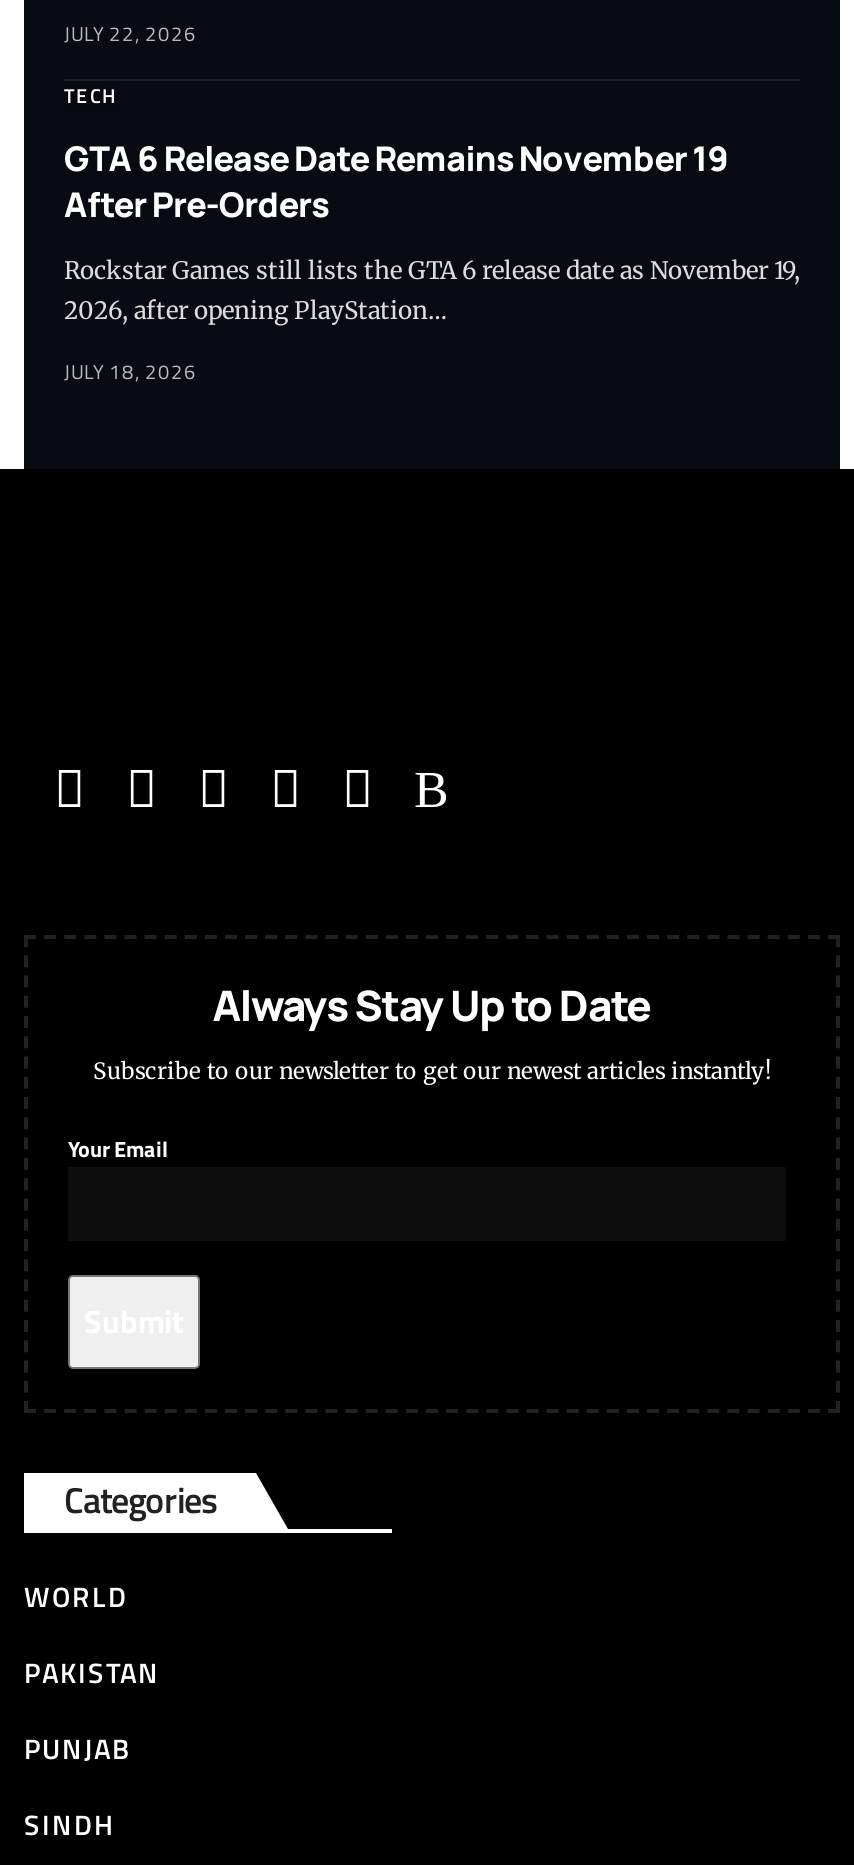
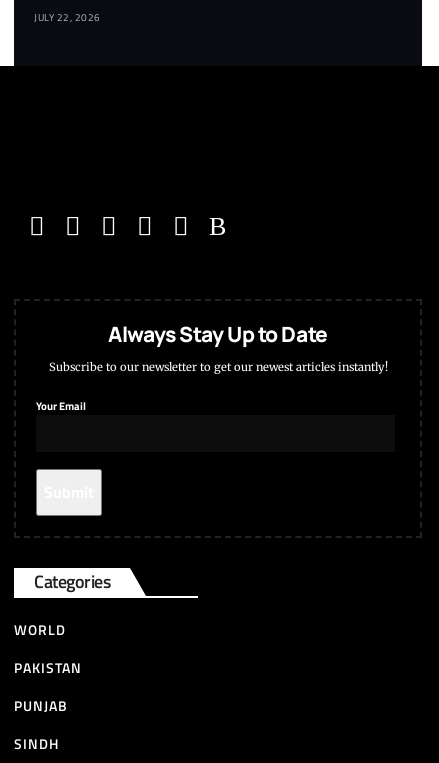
[64,82,800,388] TECH | GTA 6 Release Date Remains November 19 | After Pre-Orders | Rockstar Games still lists the GTA 6 release date as November 19, | 2026, after opening PlayStation… | JULY 18, 2026 -> none

